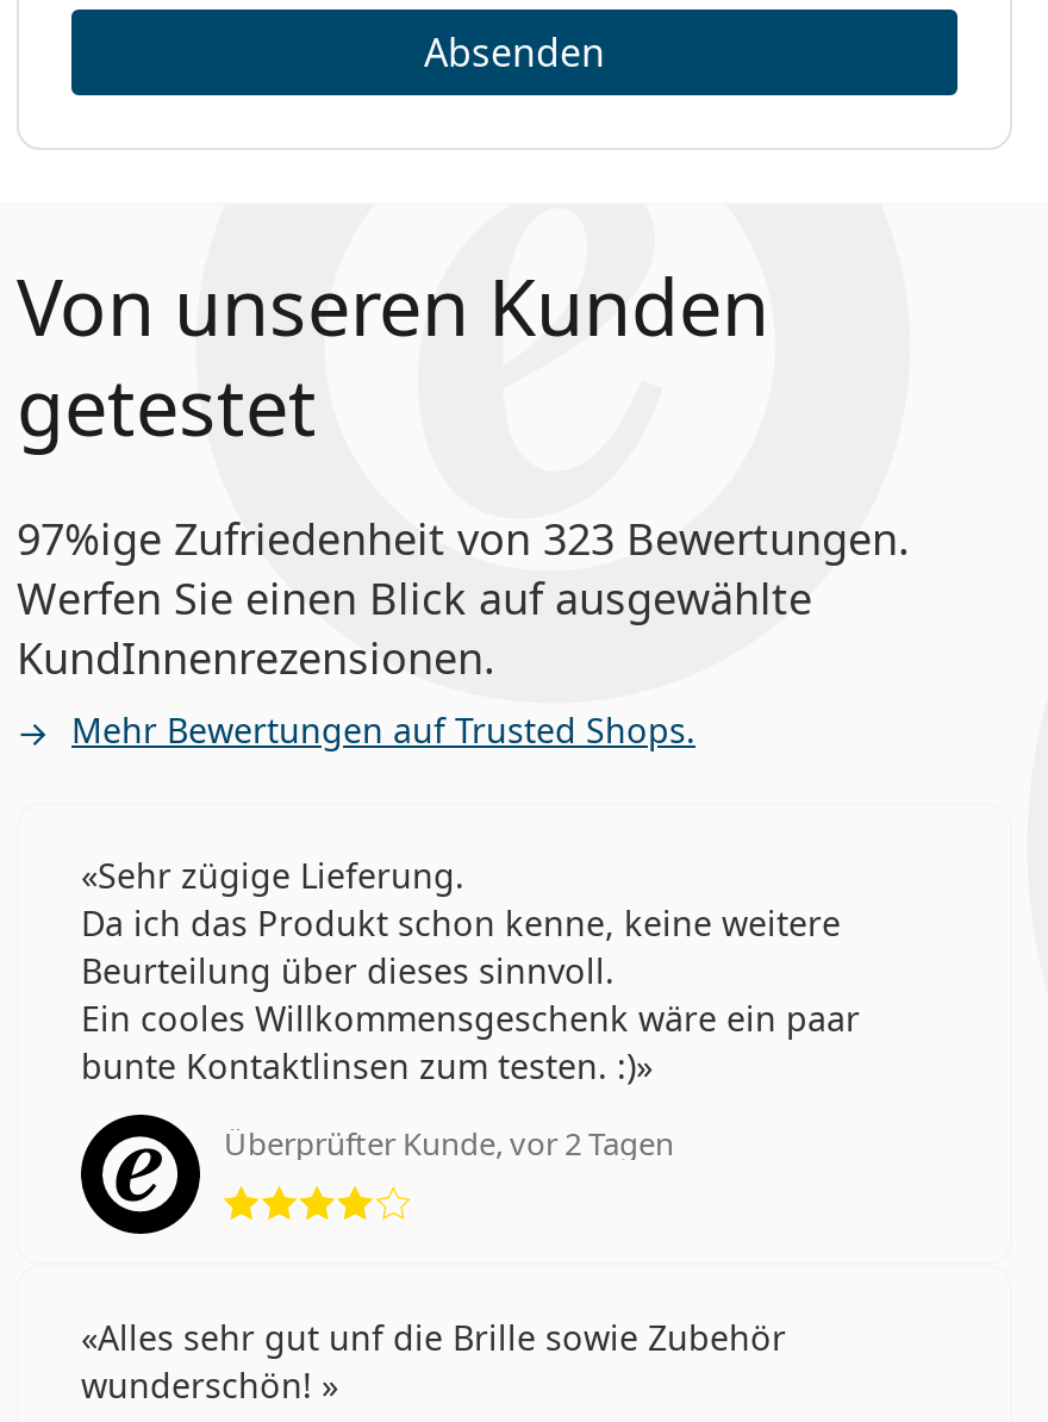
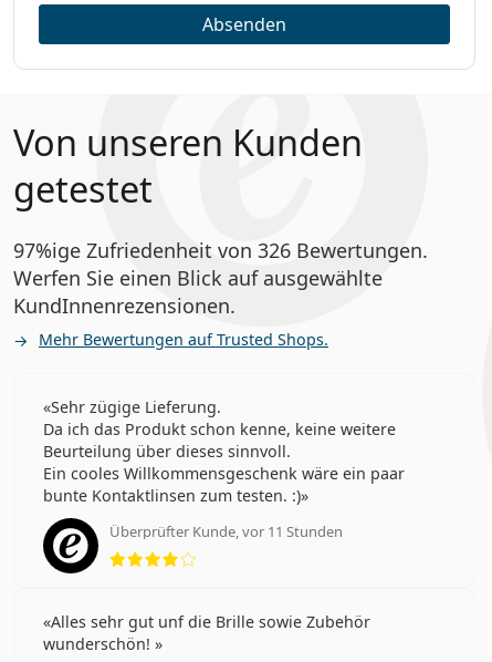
[17,509,910,566] 97%ige Zufriedenheit von 323 Bewertungen. -> [13,237,428,263] 97%ige Zufriedenheit von 326 Bewertungen.
[224,1122,674,1165] Überprüfter Kunde, vor 2 Tagen -> [109,521,343,541] Überprüfter Kunde, vor 11 Stunden

